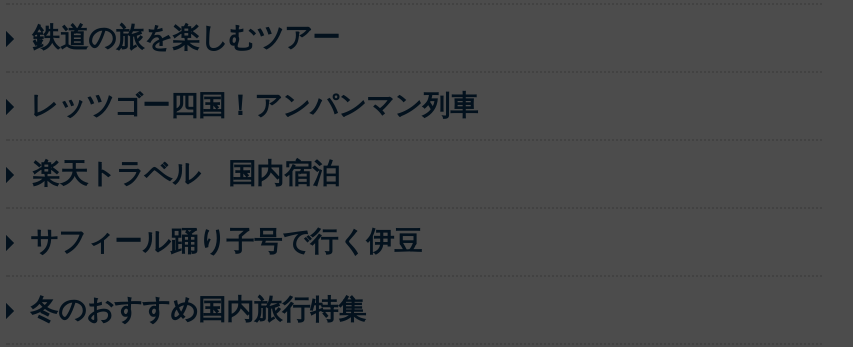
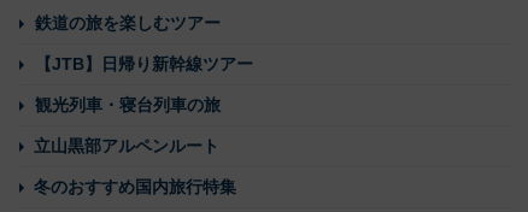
[30,89,478,121] レッツゴー四国！アンパンマン列車 -> [35,54,253,73] 【JTB】日帰り新幹線ツアー
[32,157,340,189] 楽天トラベル 国内宿泊 -> [35,95,221,114] 観光列車・寝台列車の旅
[30,225,422,257] サフィール踊り子号で行く伊豆 -> [34,136,219,155] 立山黒部アルペンルート

